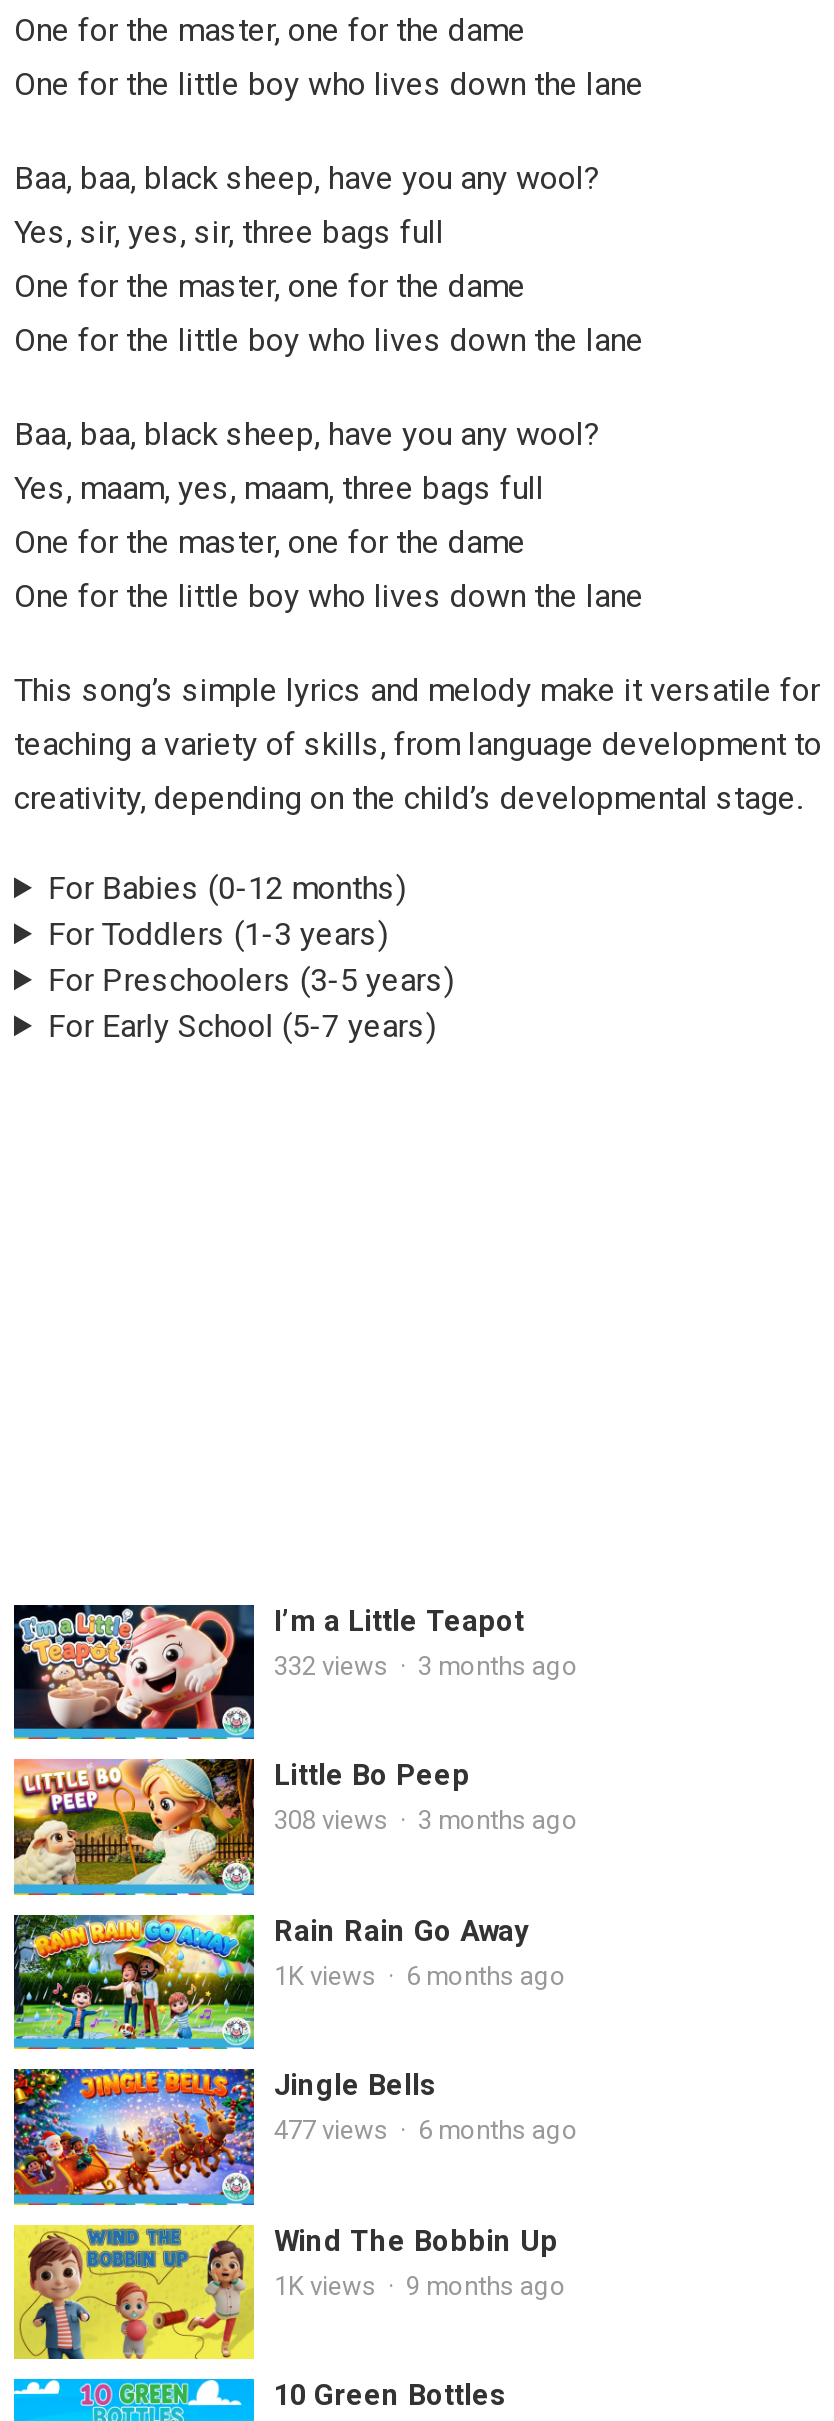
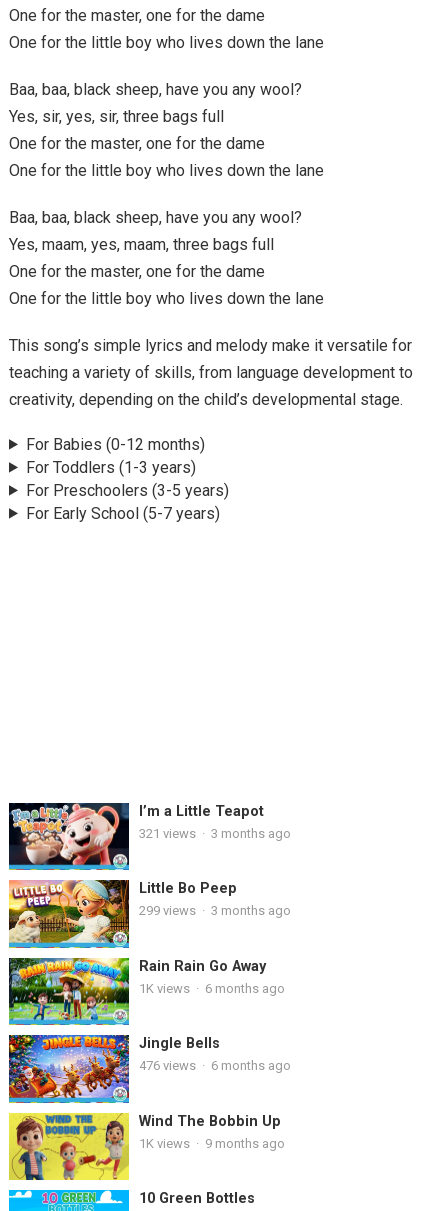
[274,1650,578,1680] 332 views · 3 months ago -> [139,826,291,841] 321 views · 3 months ago
[274,1805,578,1835] 308 views · 3 months ago -> [139,903,291,918] 299 views · 3 months ago
[274,2115,578,2145] 477 views · 6 months ago -> [139,1058,291,1073] 476 views · 6 months ago

